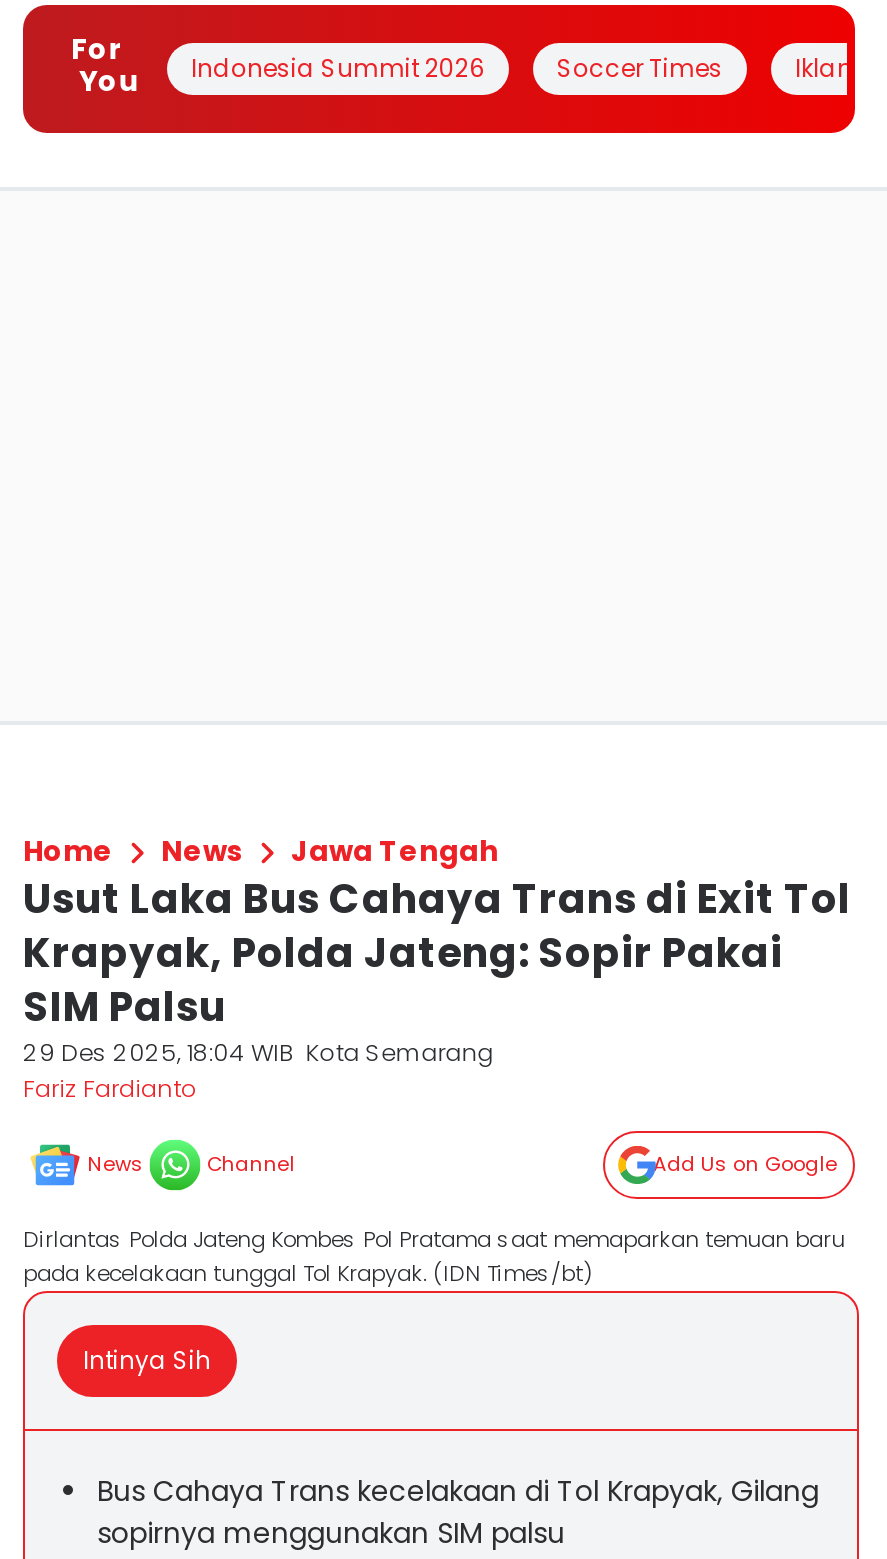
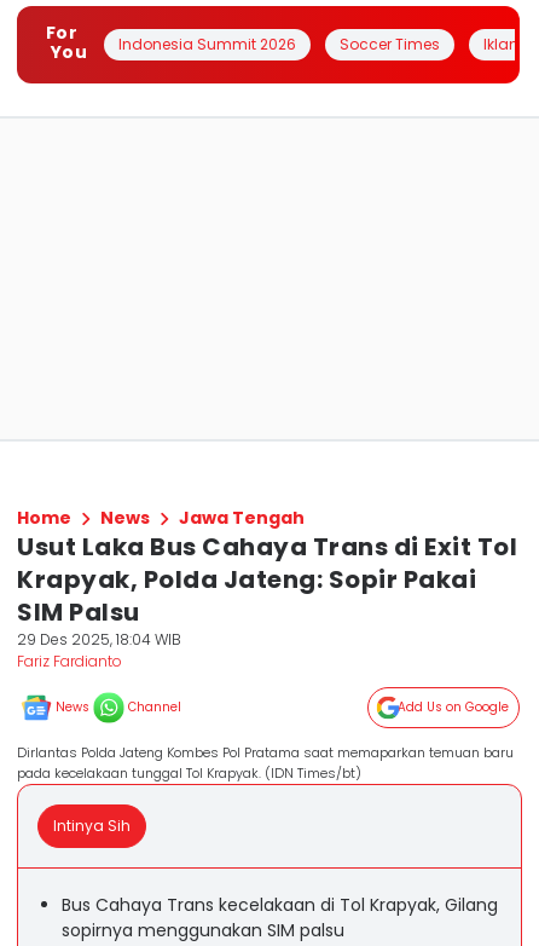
[23,1035,493,1069] 29 Des 2025, 18:04 WIB Kota Semarang -> [17,629,181,650] 29 Des 2025, 18:04 WIB

